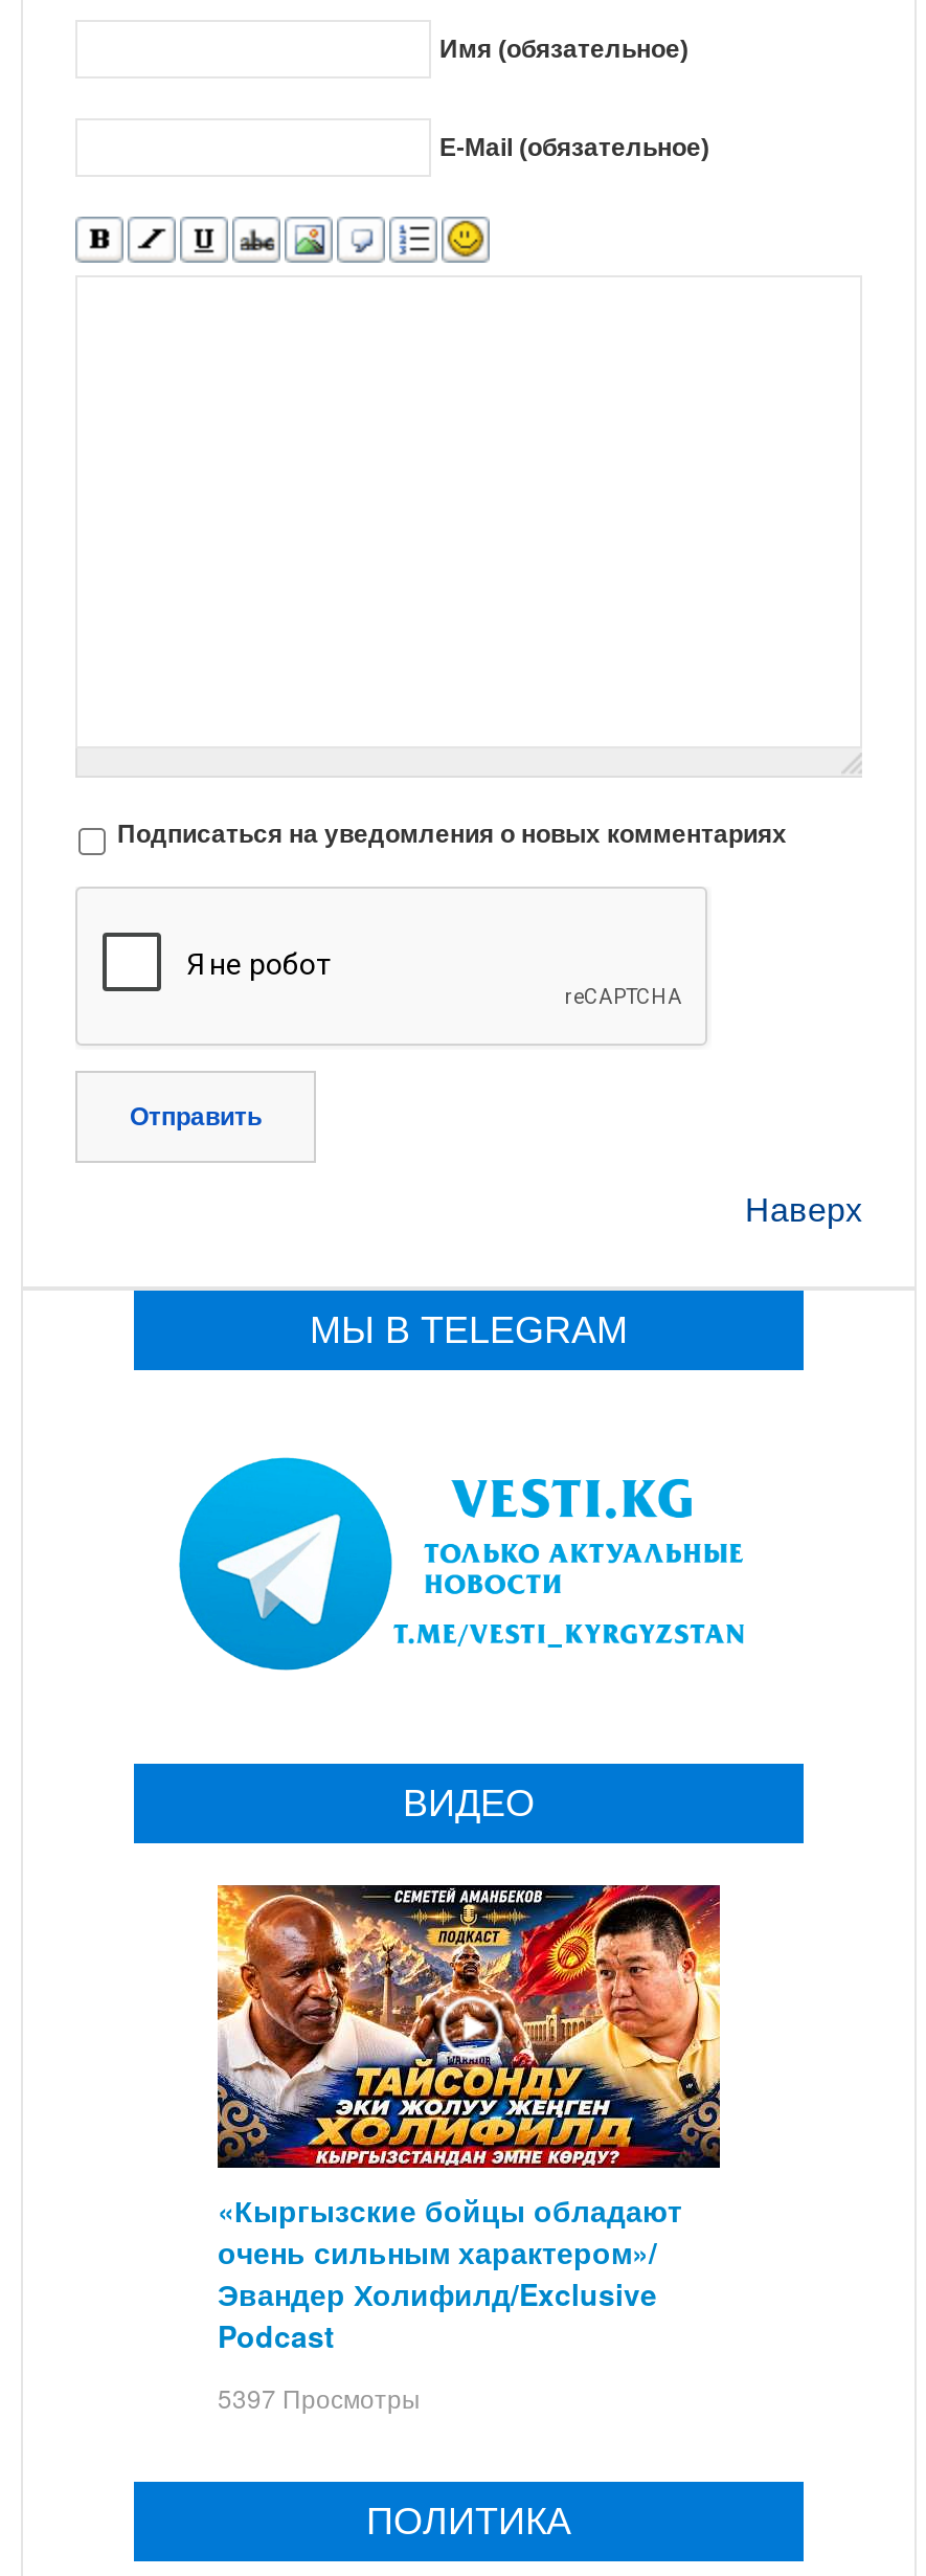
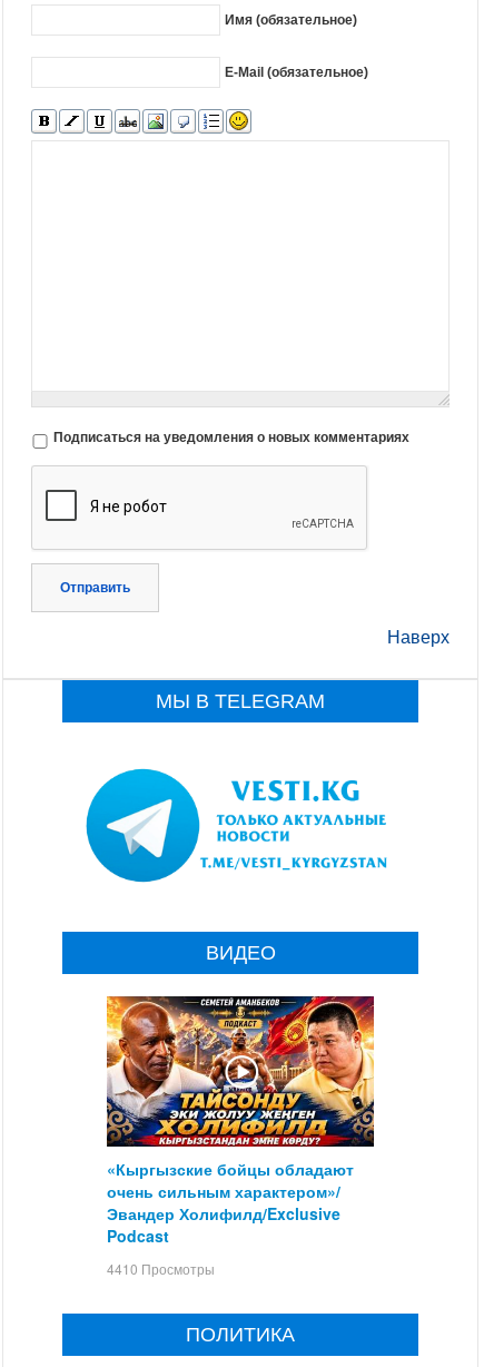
[218,2379,421,2414] 5397 Просмотры -> [107,1259,215,1278] 4410 Просмотры

